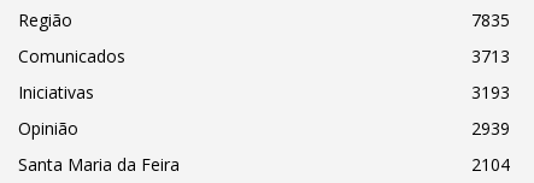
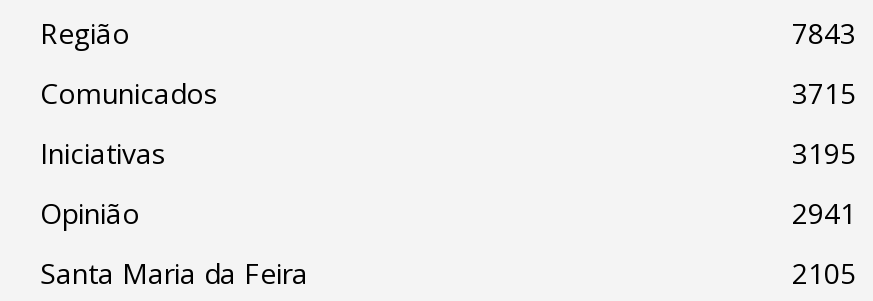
[471,8,510,31] 7835 -> [792,14,856,52] 7843
[471,44,510,67] 3713 -> [792,74,856,112] 3715
[471,80,510,103] 3193 -> [792,134,856,172] 3195
[471,117,510,139] 2939 -> [792,194,856,232] 2941
[471,153,510,176] 2104 -> [792,254,856,292] 2105

